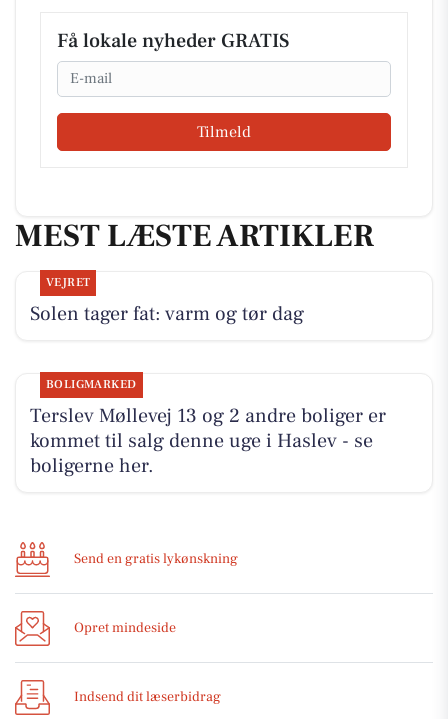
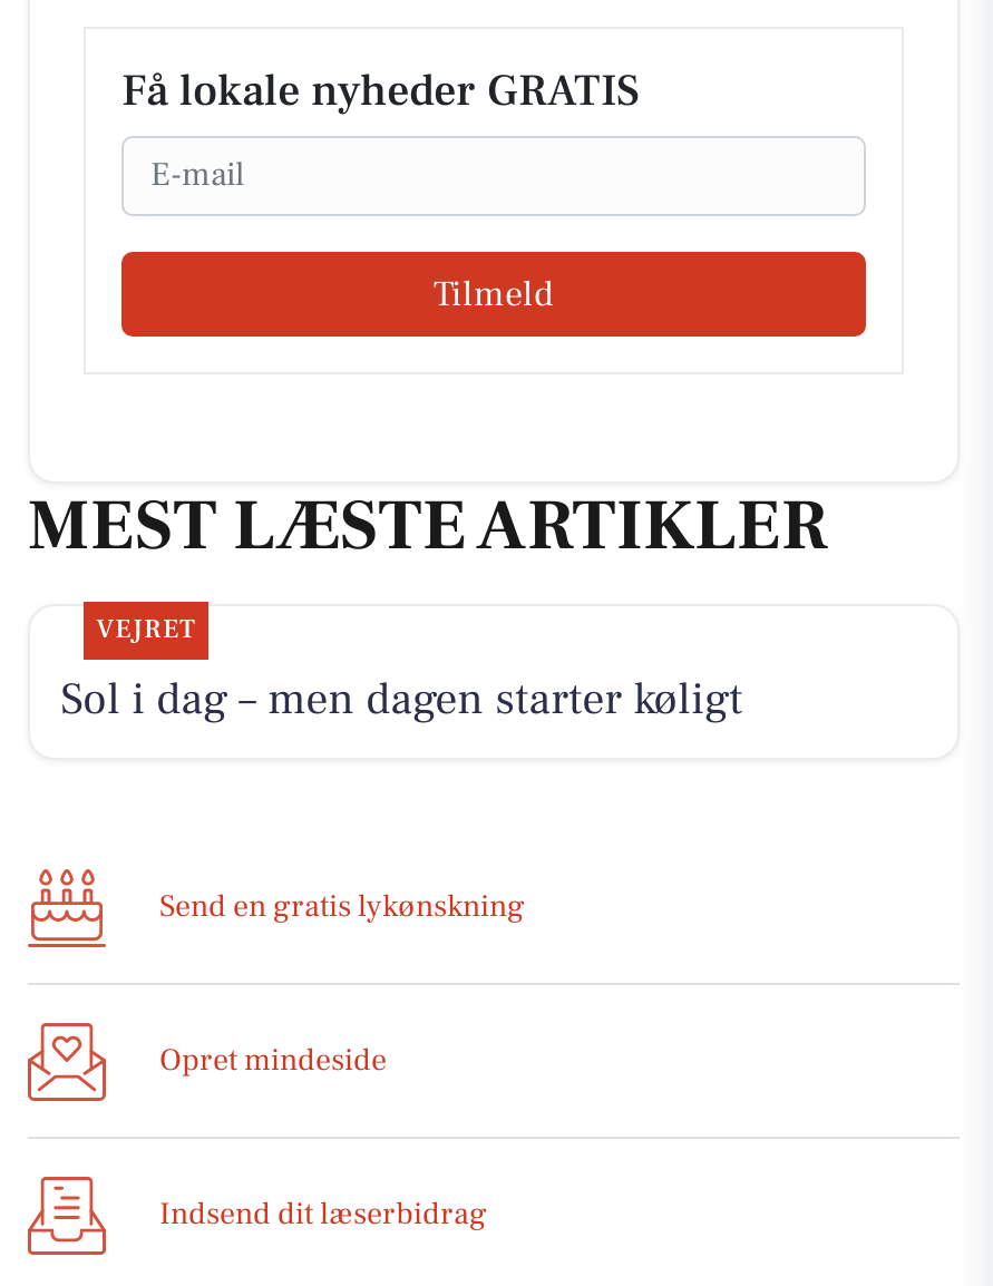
[30,301,386,479] Solen tager fat: varm og tør dag | BOLIGMARKED | Terslev Møllevej 13 og 2 andre boliger er | kommet til salg denne uge i Haslev - se | boligerne her. -> [60,670,742,728] Sol i dag – men dagen starter køligt

